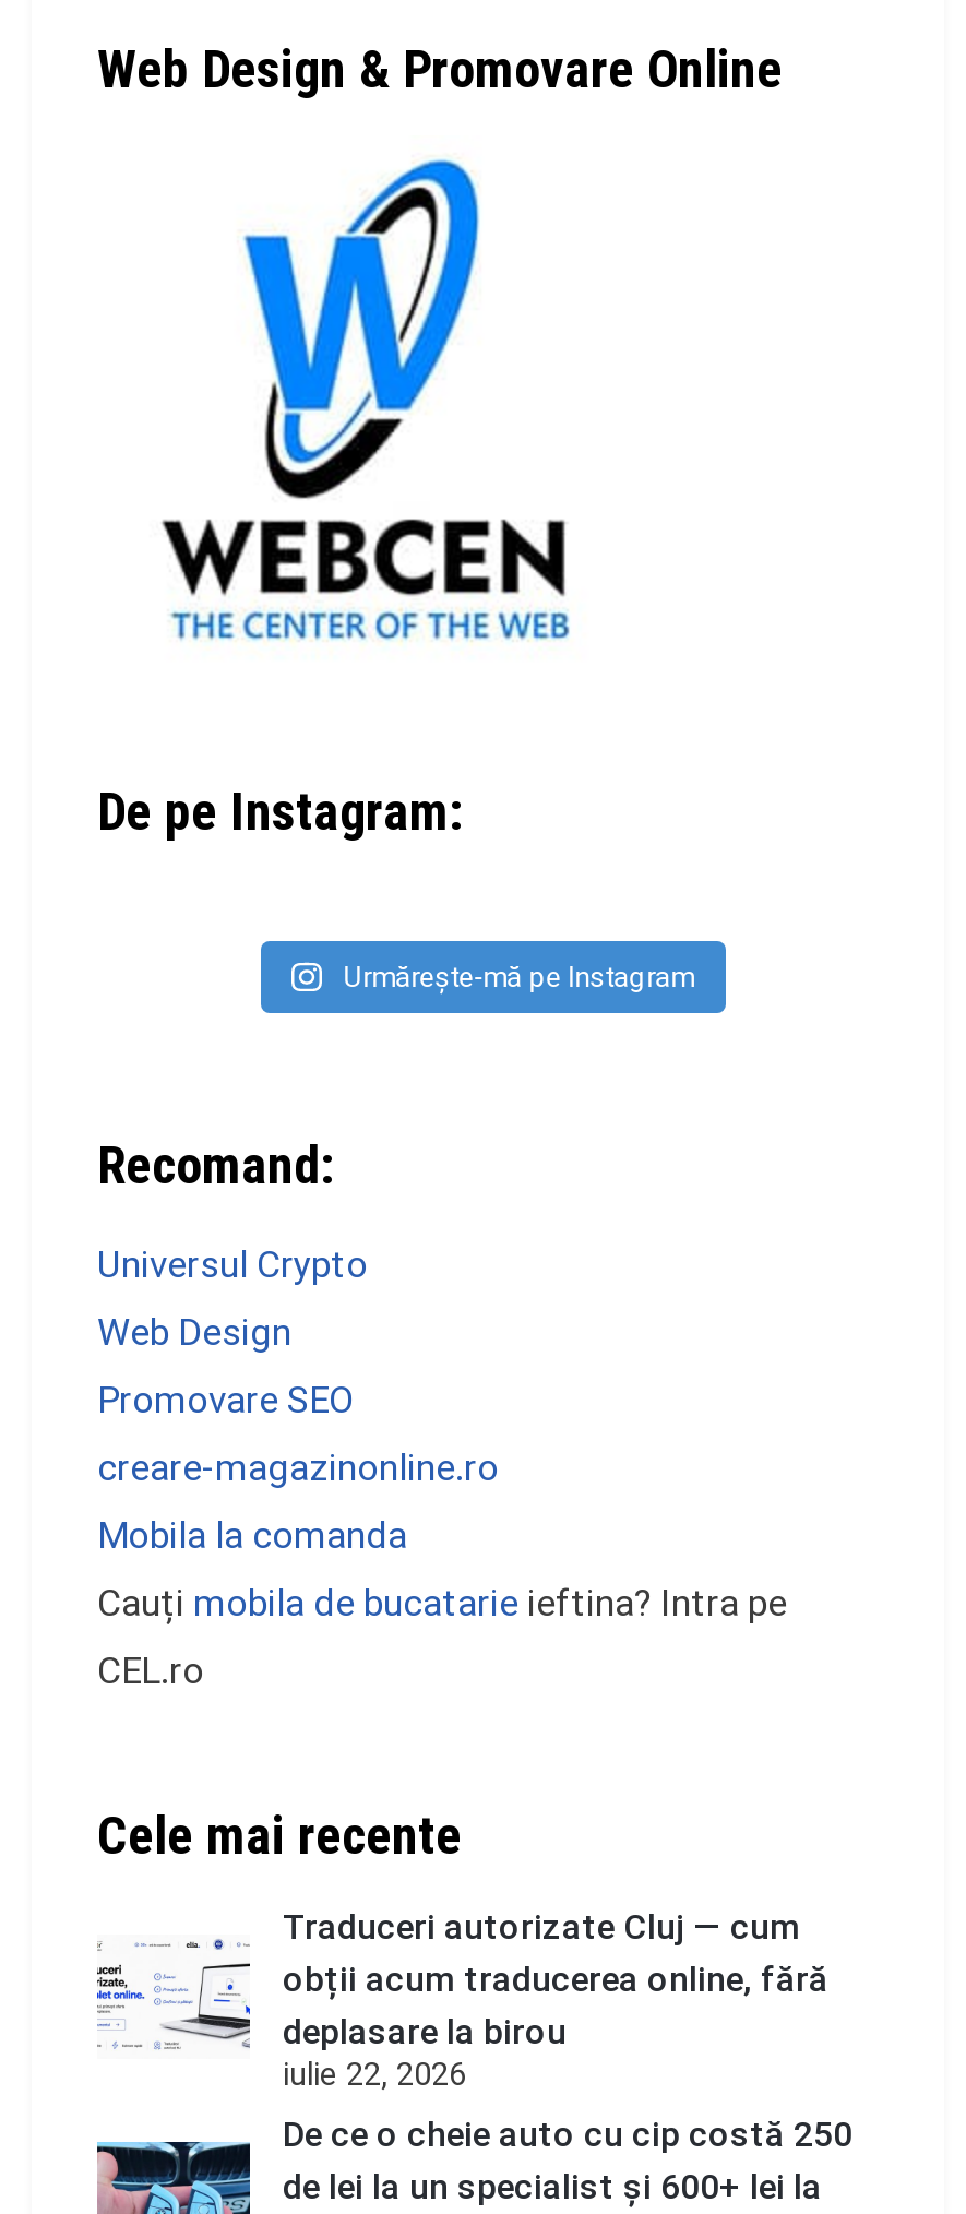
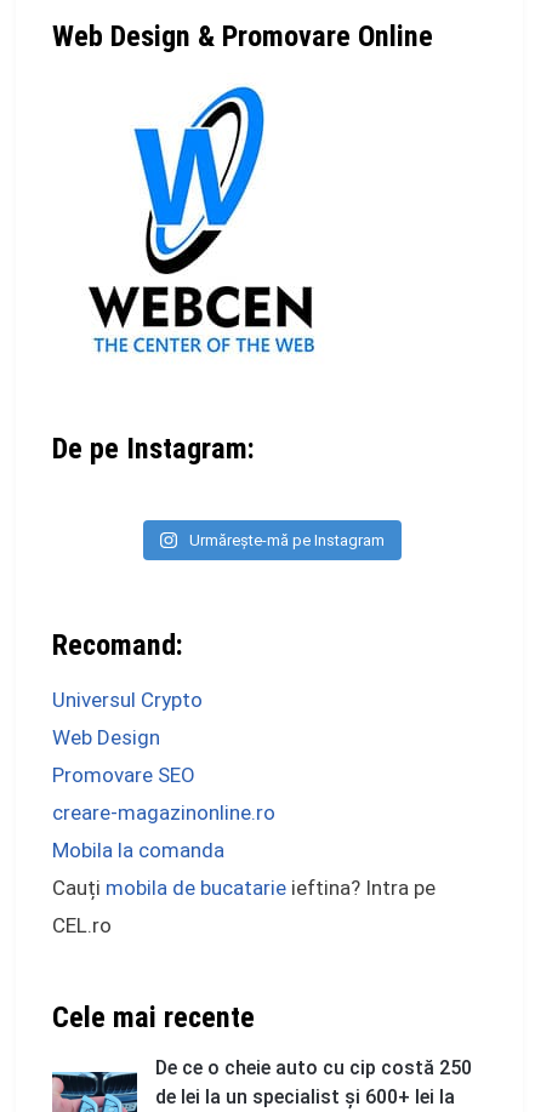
[97,1907,828,2095] [image] | Traduceri autorizate Cluj — cum | obții acum traducerea online, fără | deplasare la birou | iulie 22, 2026 -> none

